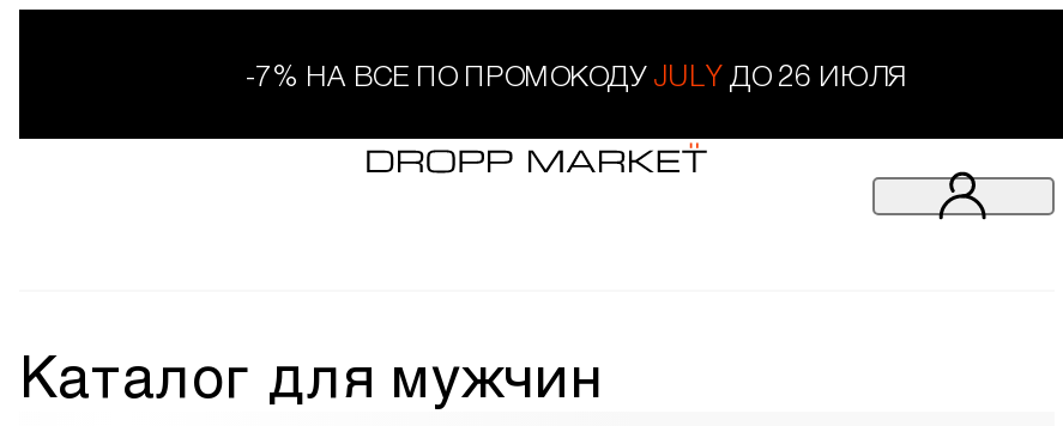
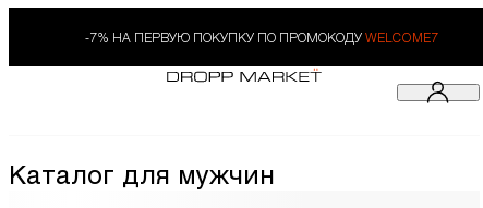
[246,57,905,91] -7% НА ВСЕ ПО ПРОМОКОДУ JULY ДО 26 ИЮЛЯ -> [85,29,438,45] -7% НА ПЕРВУЮ ПОКУПКУ ПО ПРОМОКОДУ WELCOME7

